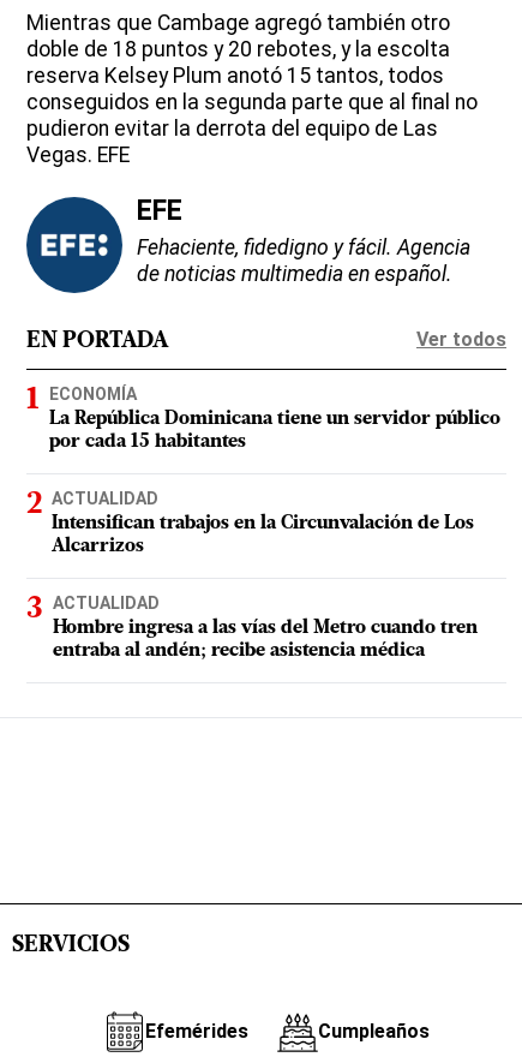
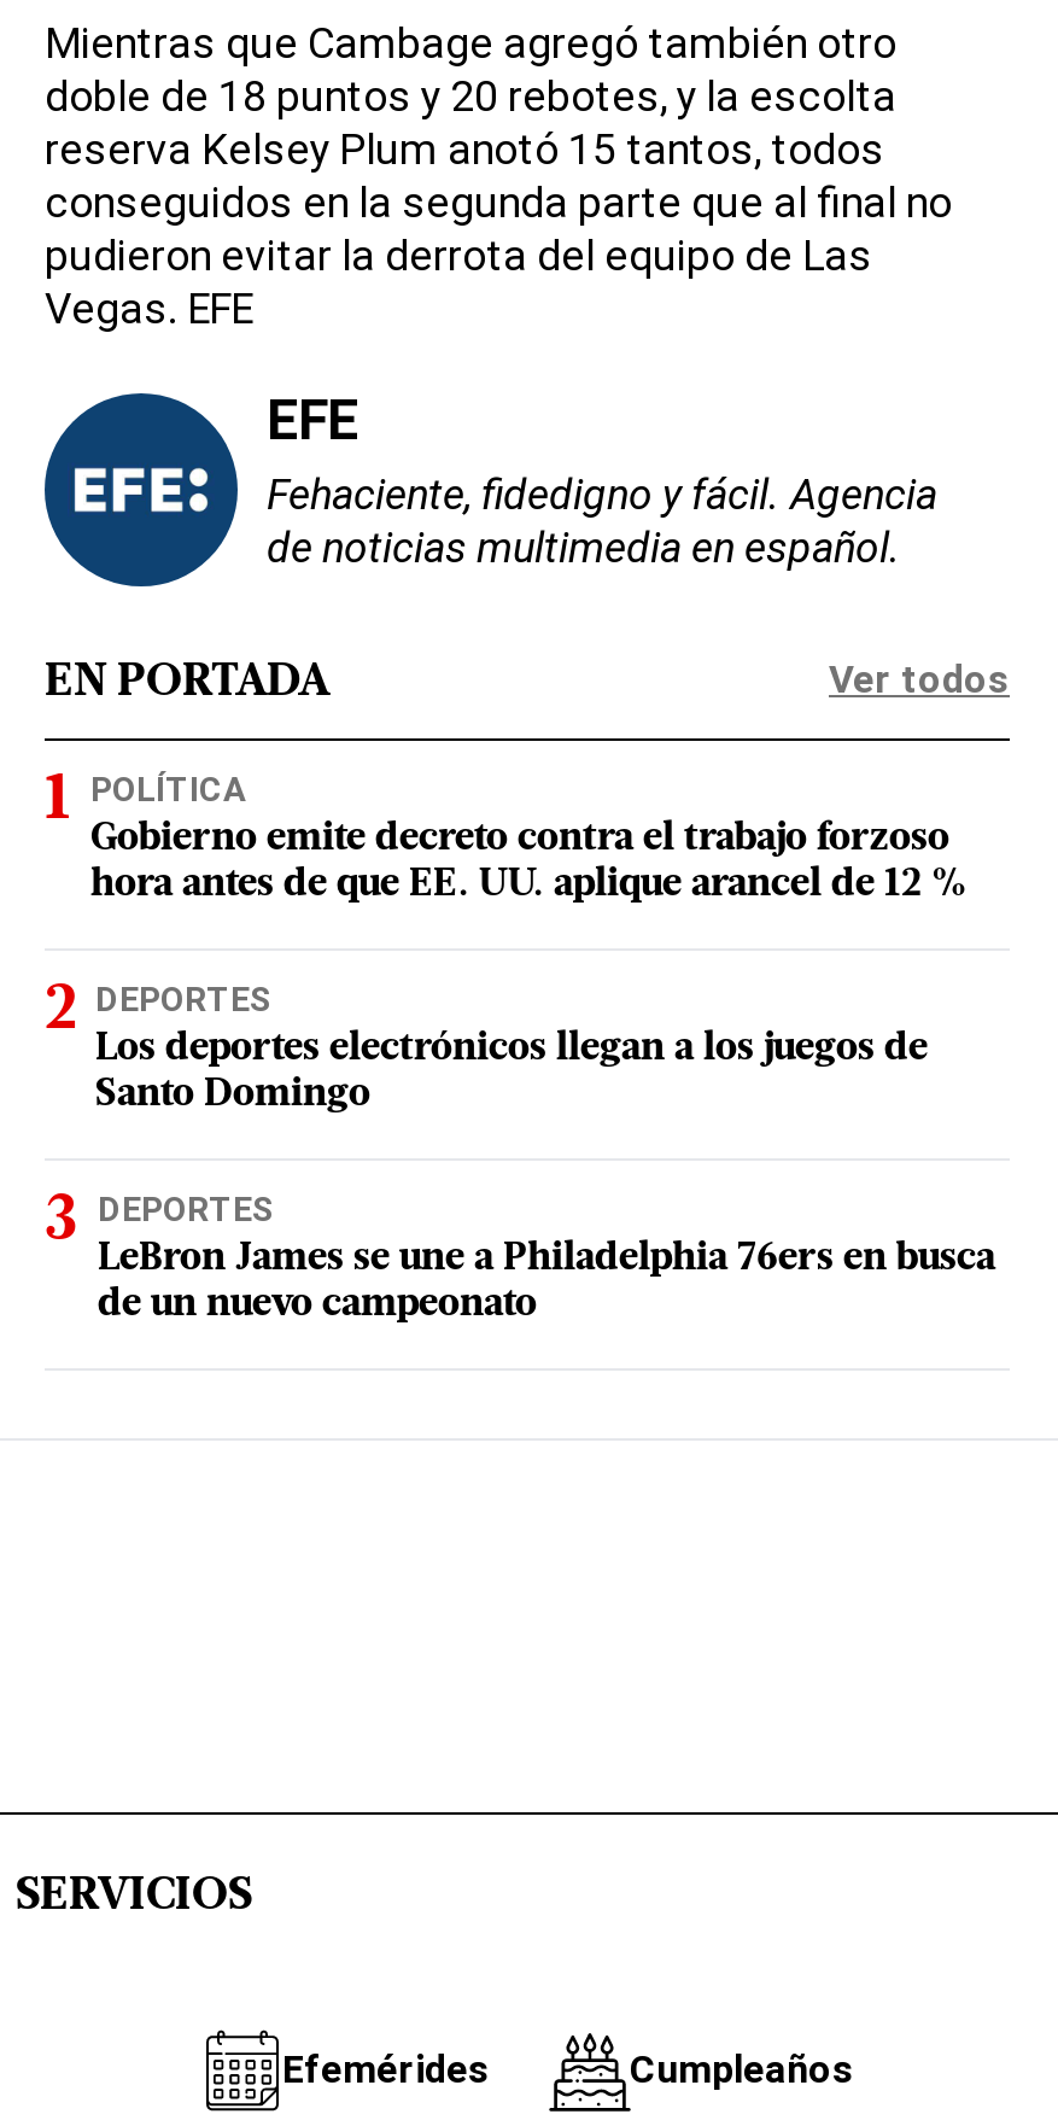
[49,385,500,452] ECONOMÍA | La República Dominicana tiene un servidor público | por cada 15 habitantes -> [90,771,969,906] POLÍTICA | Gobierno emite decreto contra el trabajo forzoso | hora antes de que EE. UU. aplique arancel de 12 %
[52,489,474,556] ACTUALIDAD | Intensifican trabajos en la Circunvalación de Los | Alcarrizos -> [95,980,928,1116] DEPORTES | Los deportes electrónicos llegan a los juegos de | Santo Domingo
[53,594,478,661] ACTUALIDAD | Hombre ingresa a las vías del Metro cuando tren | entraba al andén; recibe asistencia médica -> [98,1190,995,1326] DEPORTES | LeBron James se une a Philadelphia 76ers en busca | de un nuevo campeonato

